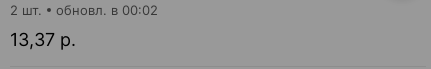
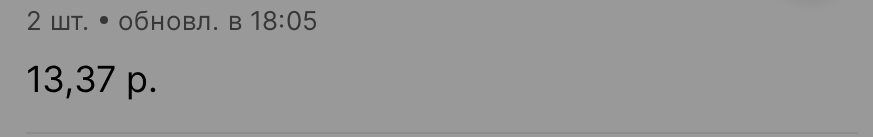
[10,2,158,18] 2 шт. обновл. в 00:02 -> [26,4,318,36] 2 шт. обновл. в 18:05

